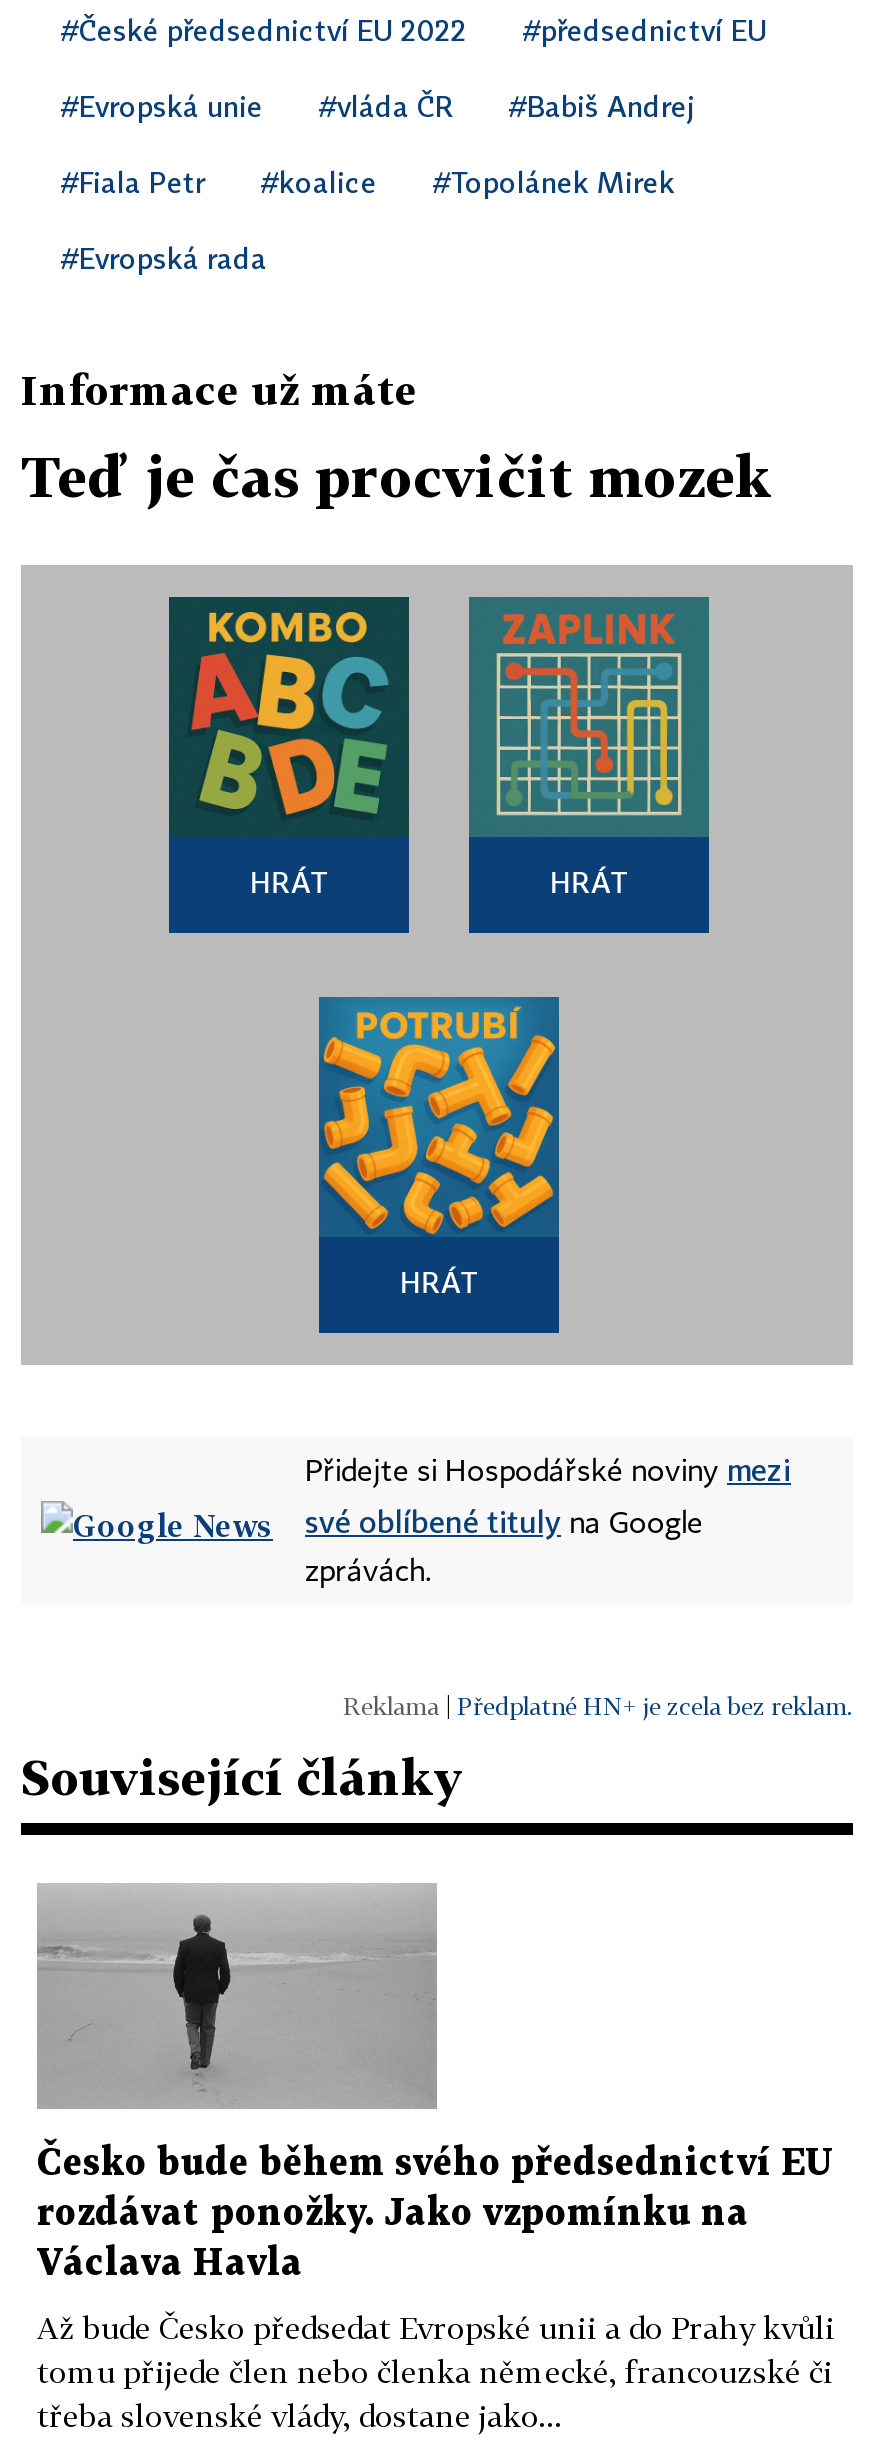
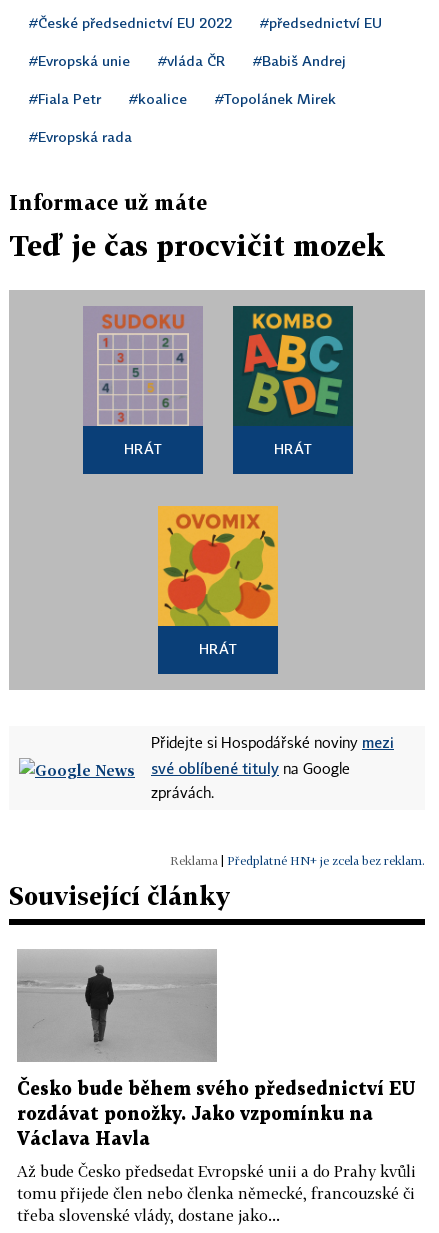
[167,595,411,837] [image] -> [83,306,203,427] [image]
[469,597,709,837] [image] -> [234,307,352,426] [image]
[317,995,561,1237] [image] -> [157,505,279,627] [image]

